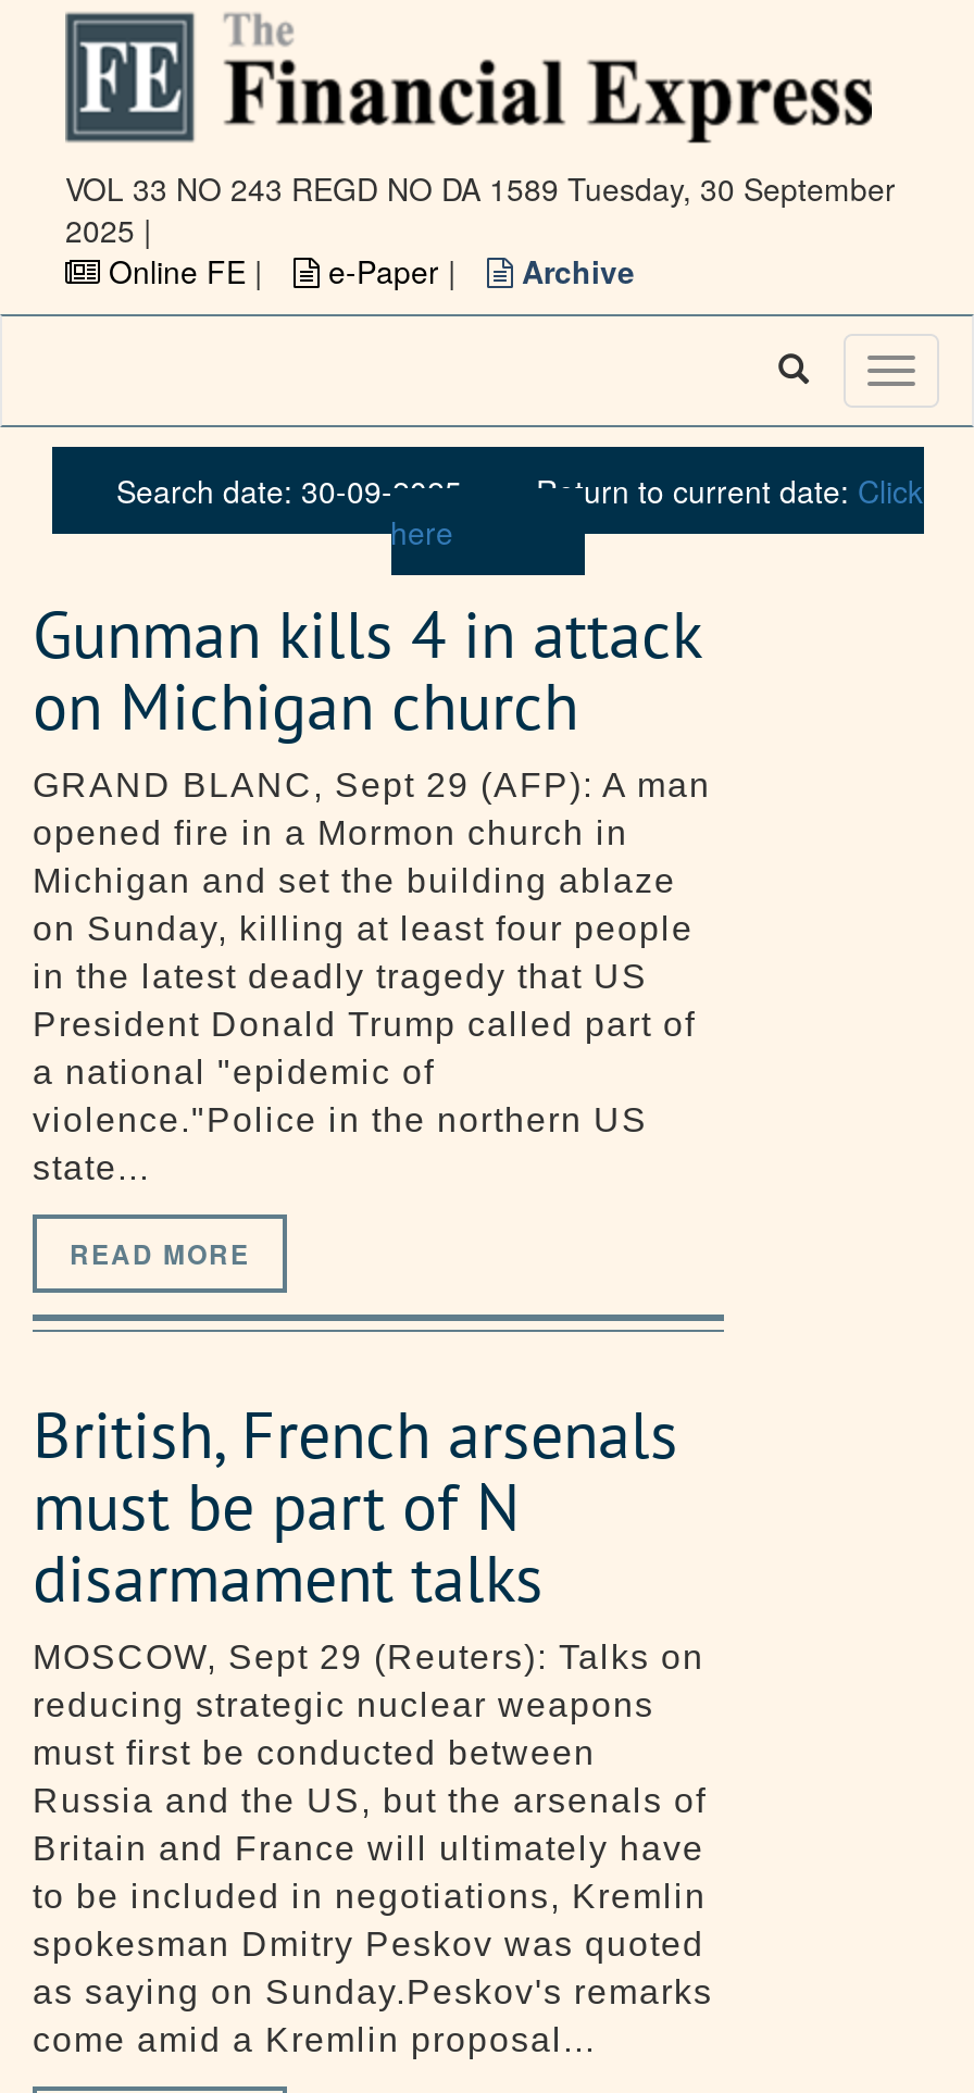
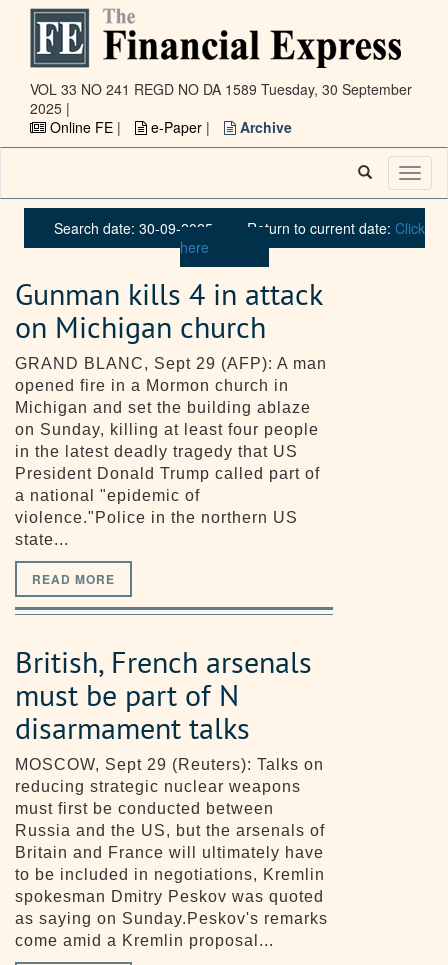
[65,166,896,210] VOL 33 NO 243 REGD NO DA 1589 Tuesday, 30 September -> [30,79,412,99] VOL 33 NO 241 REGD NO DA 1589 Tuesday, 30 September

